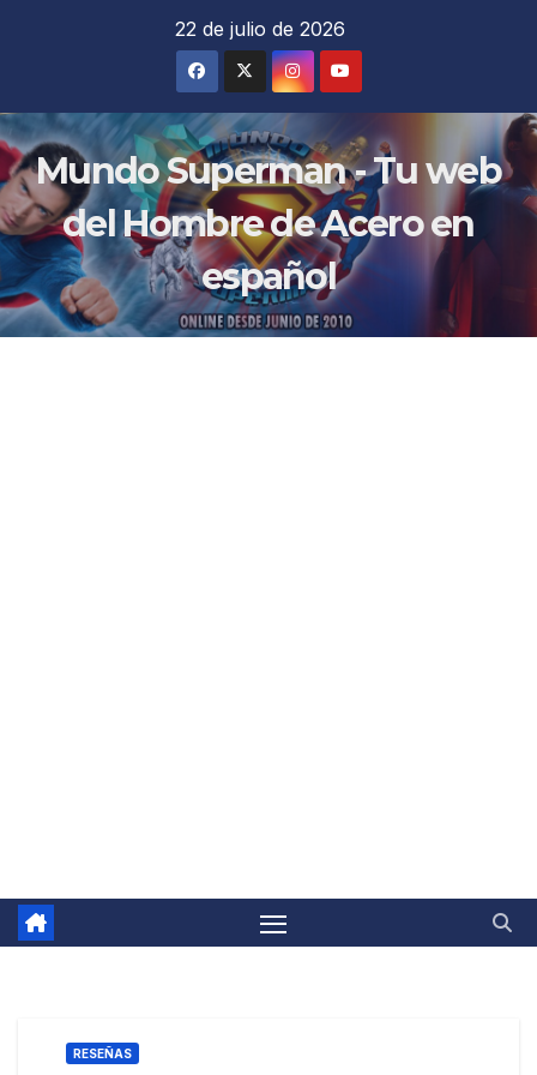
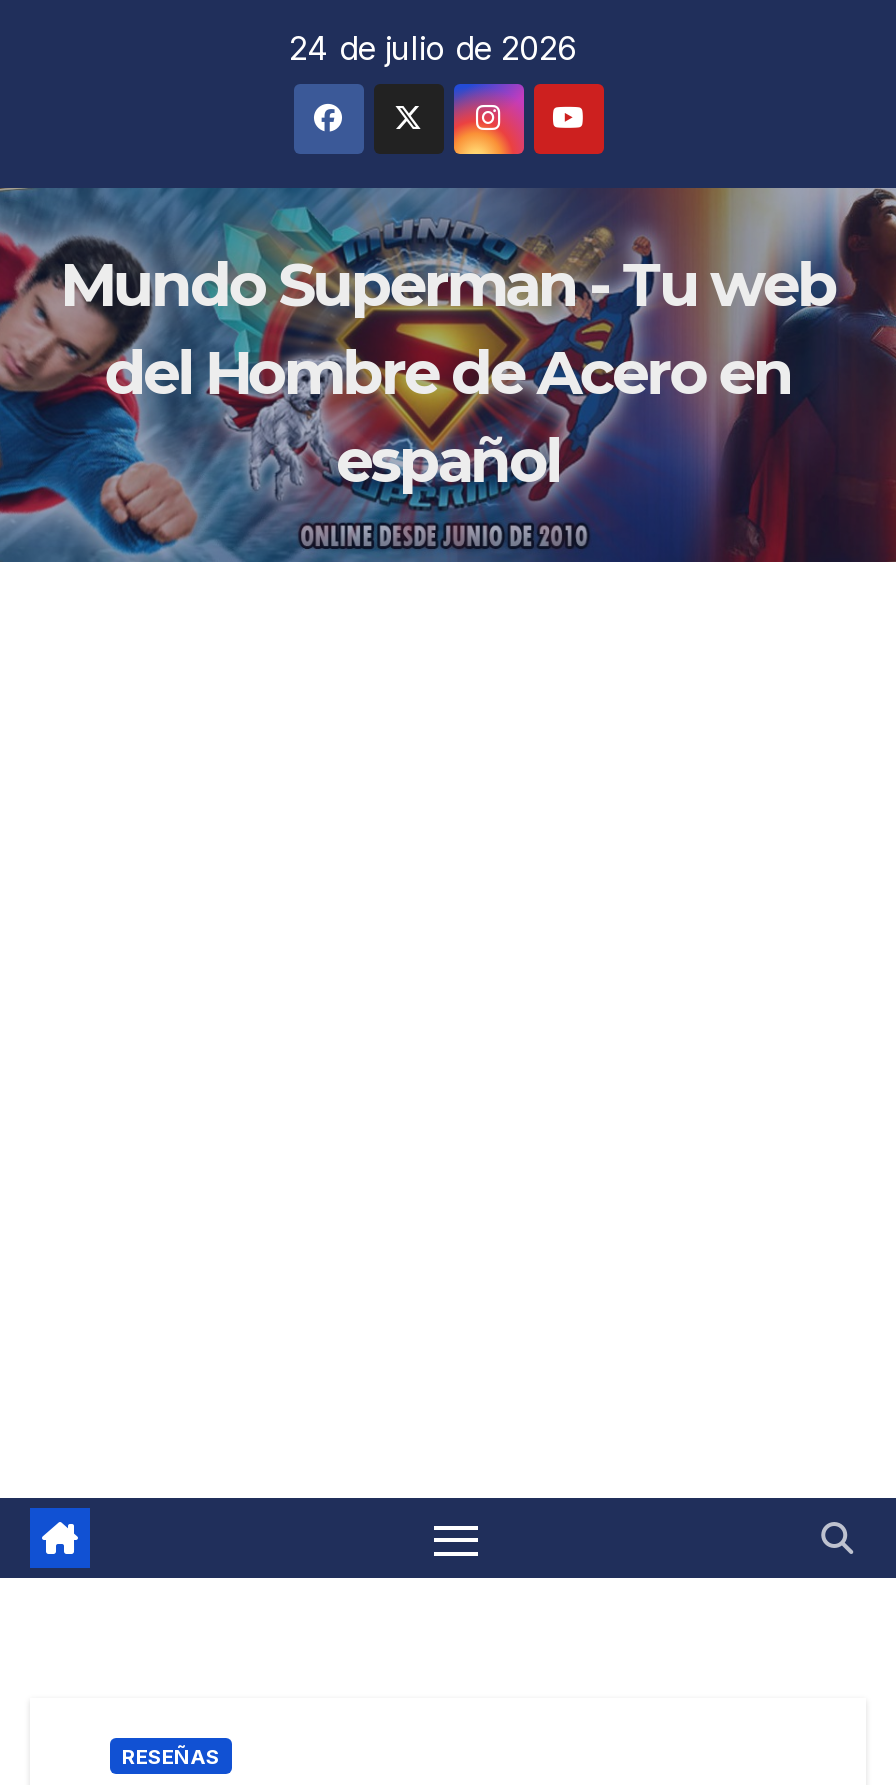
[174,17,345,41] 22 de julio de 2026 -> [289,28,577,68] 24 de julio de 2026

